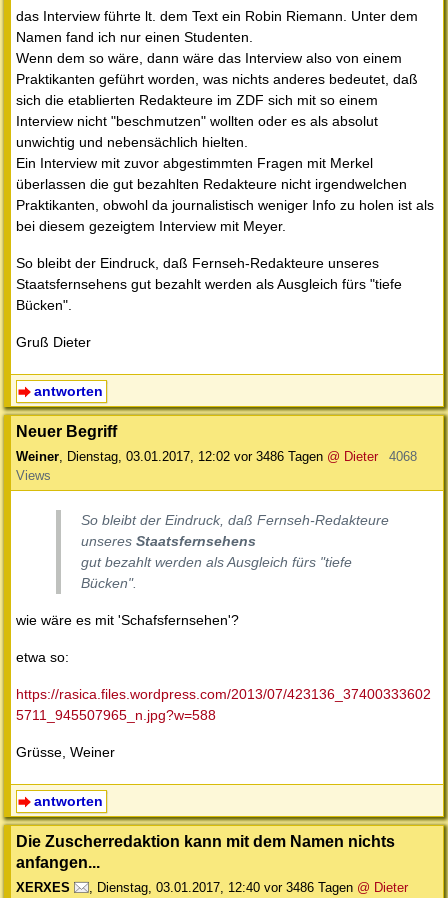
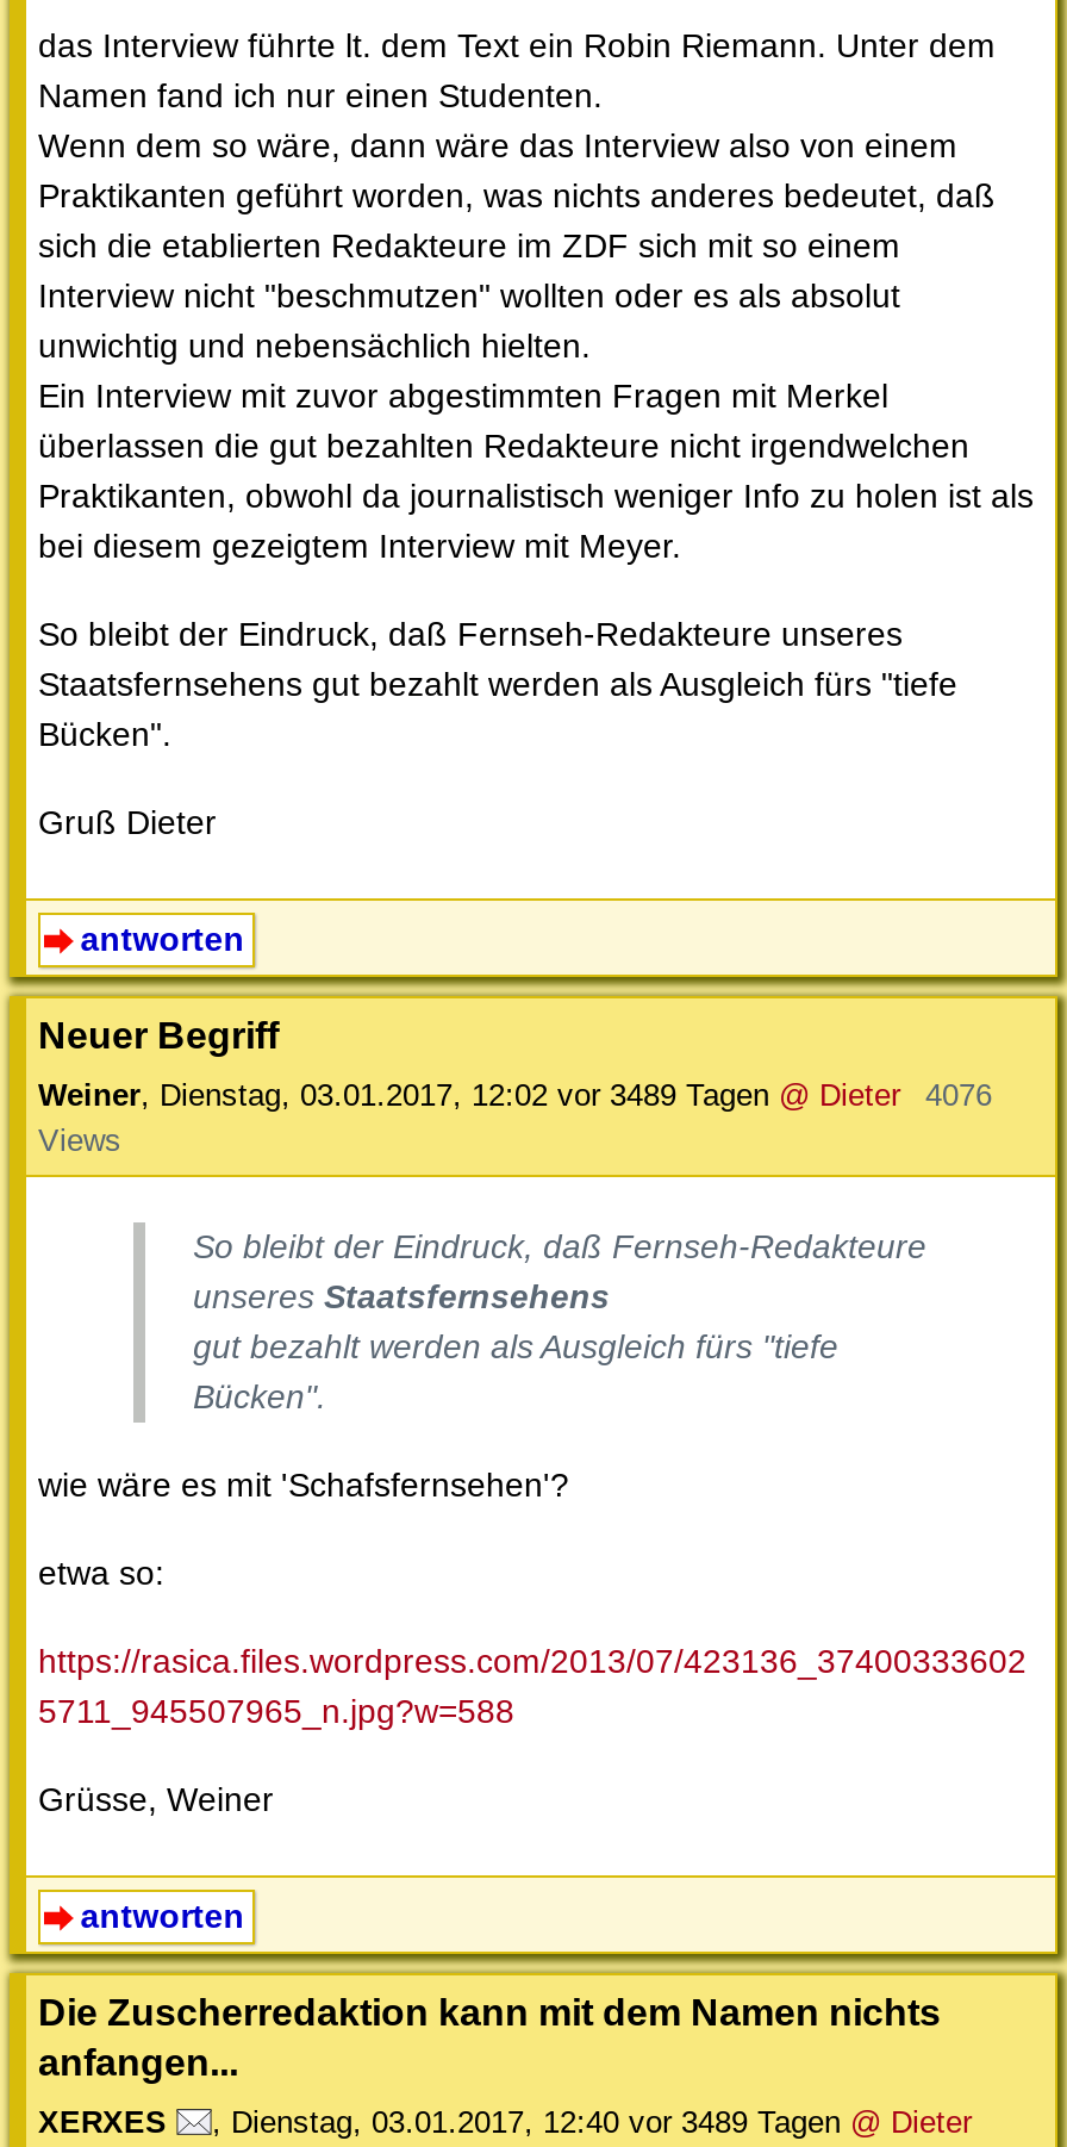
[16,449,378,464] Weiner, Dienstag, 03.01.2017, 12:02 vor 3486 Tagen @ Dieter -> [38,1078,900,1113] Weiner, Dienstag, 03.01.2017, 12:02 vor 3489 Tagen @ Dieter
[388,449,416,464] 4068 -> [925,1078,992,1113] 4076
[89,880,408,895] , Dienstag, 03.01.2017, 12:40 vor 3486 Tagen @ Dieter -> [212,2104,972,2140] , Dienstag, 03.01.2017, 12:40 vor 3489 Tagen @ Dieter

